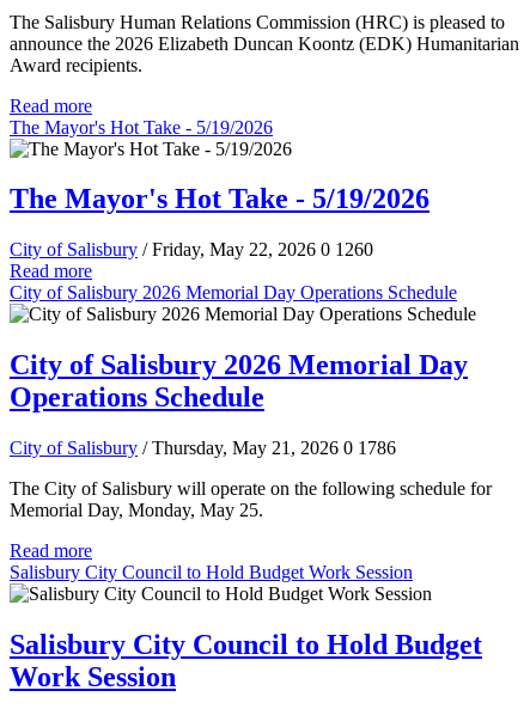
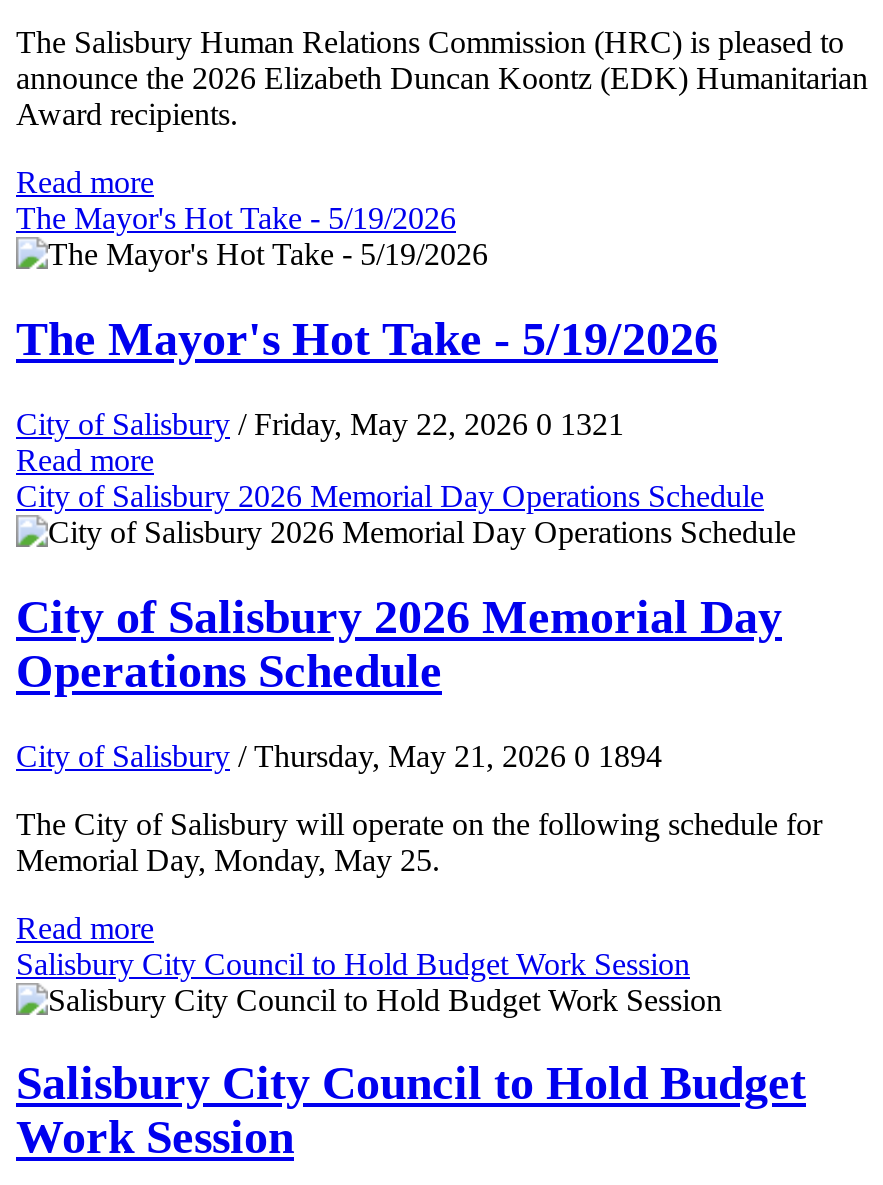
[10,239,373,260] City of Salisbury / Friday, May 22, 2026 0 1260 -> [16,407,624,441] City of Salisbury / Friday, May 22, 2026 0 1321
[10,438,396,458] City of Salisbury / Thursday, May 21, 2026 0 1786 -> [16,738,662,772] City of Salisbury / Thursday, May 21, 2026 0 1894

